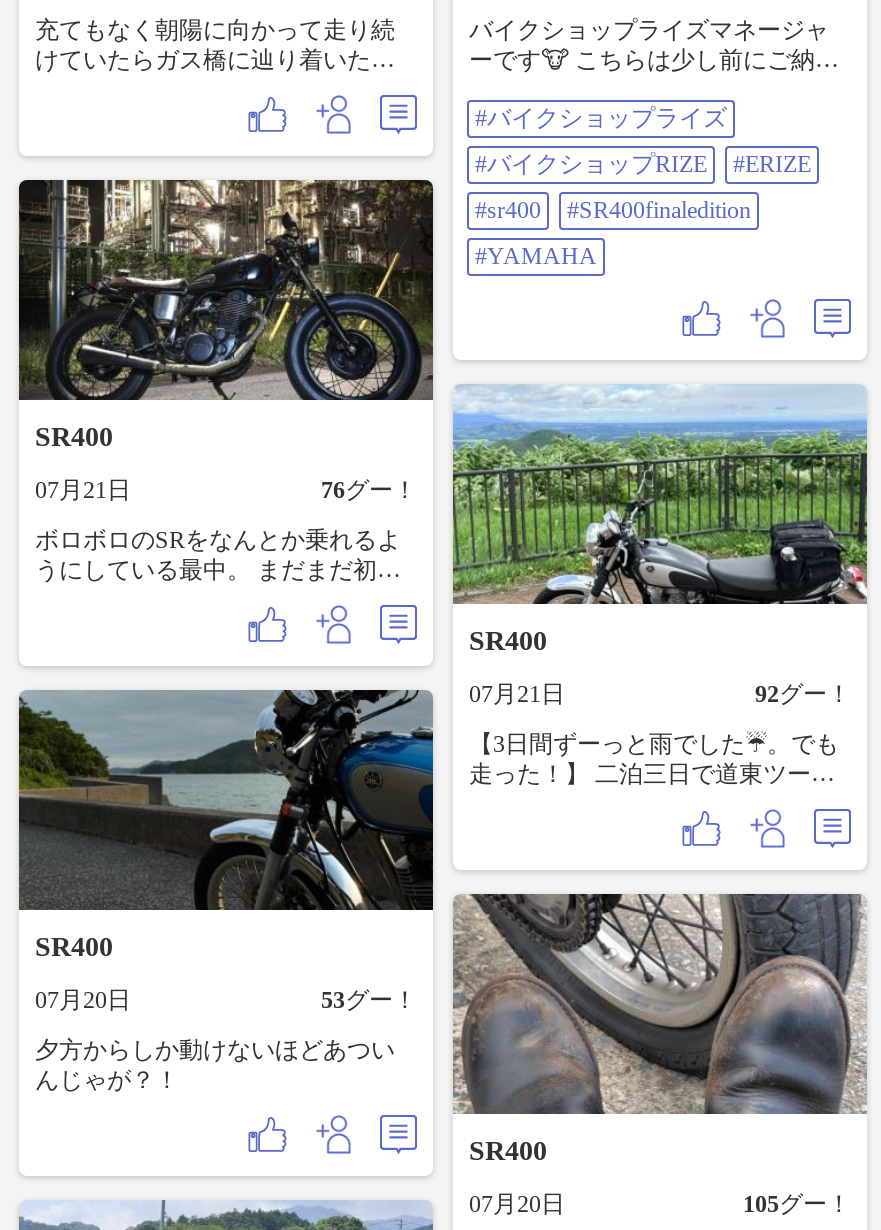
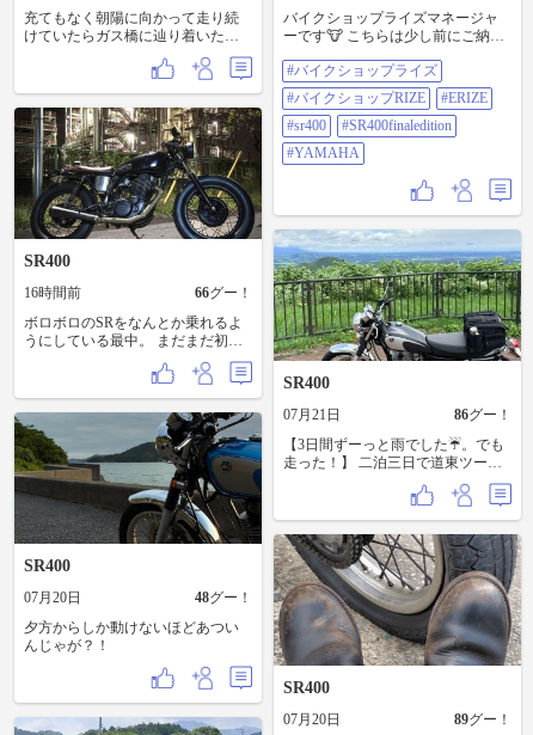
[35,475,417,503] 07月21日 | 76グー！ -> [24,284,252,301] 16時間前 | 66グー！
[755,679,851,707] 92グー！ -> [454,406,511,423] 86グー！
[321,985,417,1013] 53グー！ -> [195,589,252,606] 48グー！
[743,1189,851,1217] 105グー！ -> [454,711,511,727] 89グー！

